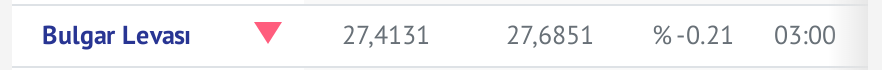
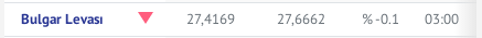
[342,18,430,52] 27,4131 -> [186,10,235,28] 27,4169
[506,18,594,52] 27,6851 -> [277,10,325,28] 27,6662
[652,18,734,52] % -0.21 -> [361,10,399,28] % -0.1

